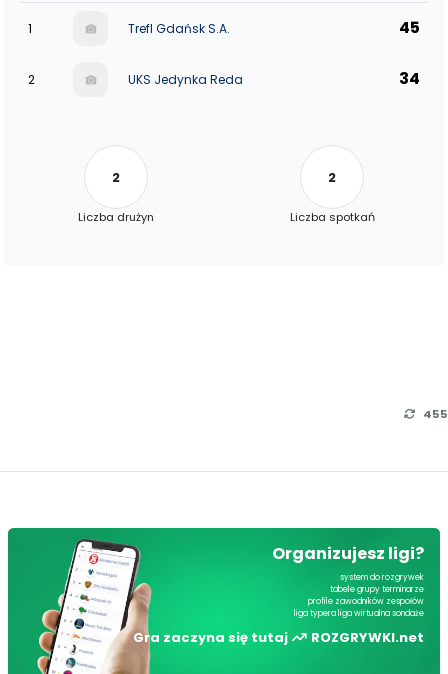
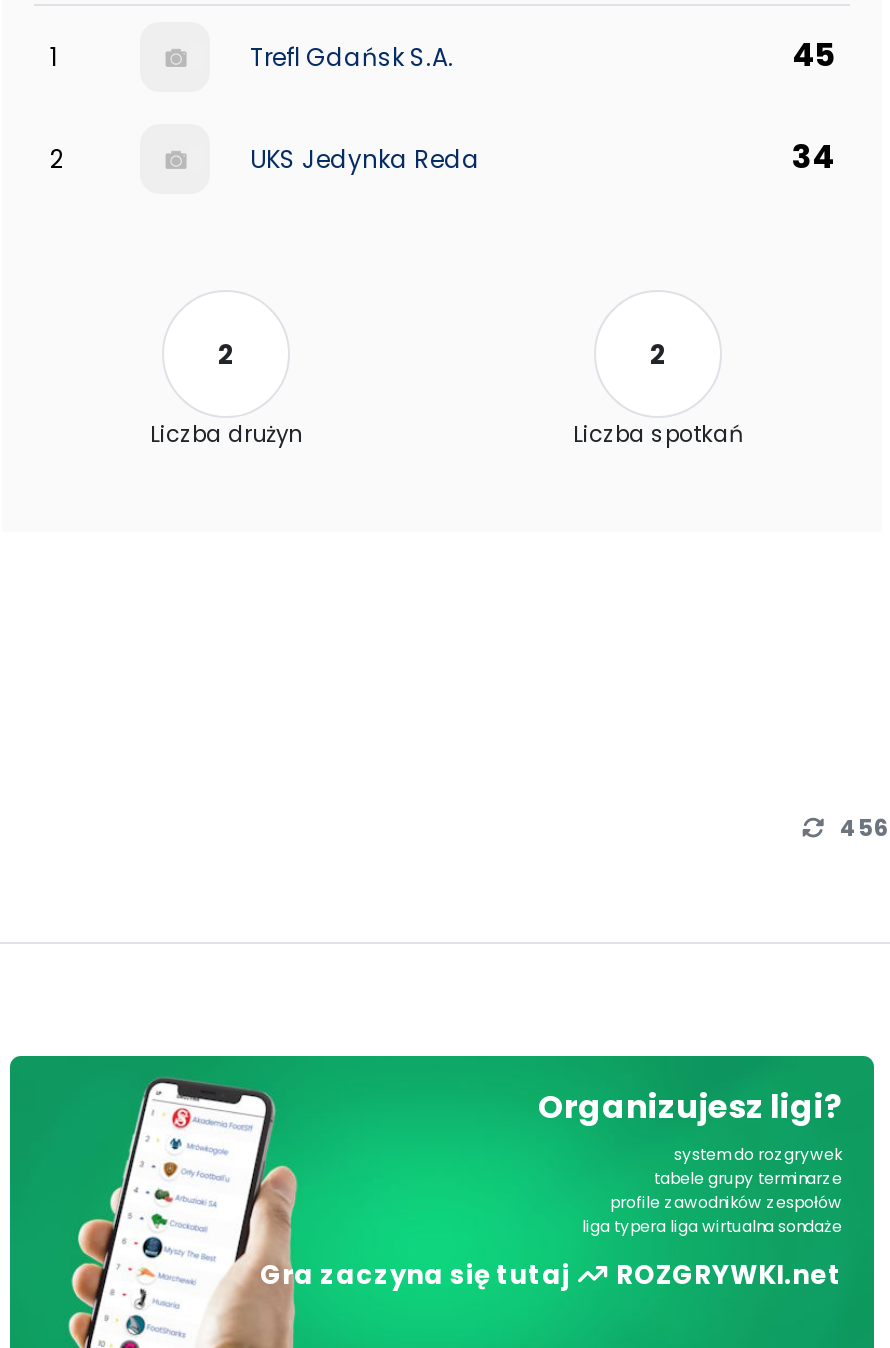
[423,406,448,422] 455 -> [840,812,890,844] 456

